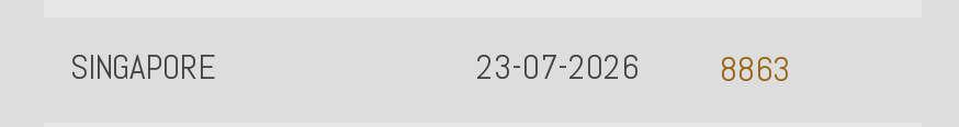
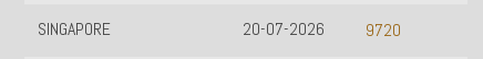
[476,46,639,90] 23-07-2026 -> [243,19,325,41] 20-07-2026
[720,47,790,91] 8863 -> [366,19,401,41] 9720

